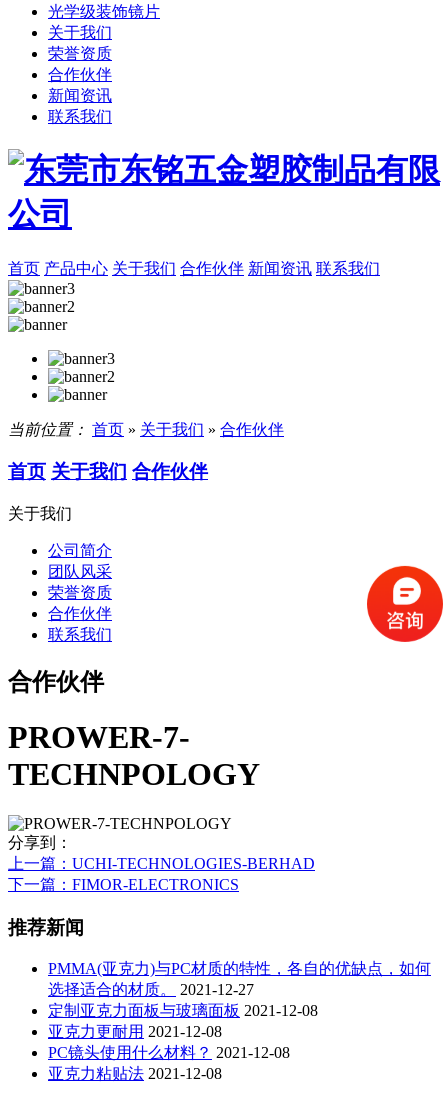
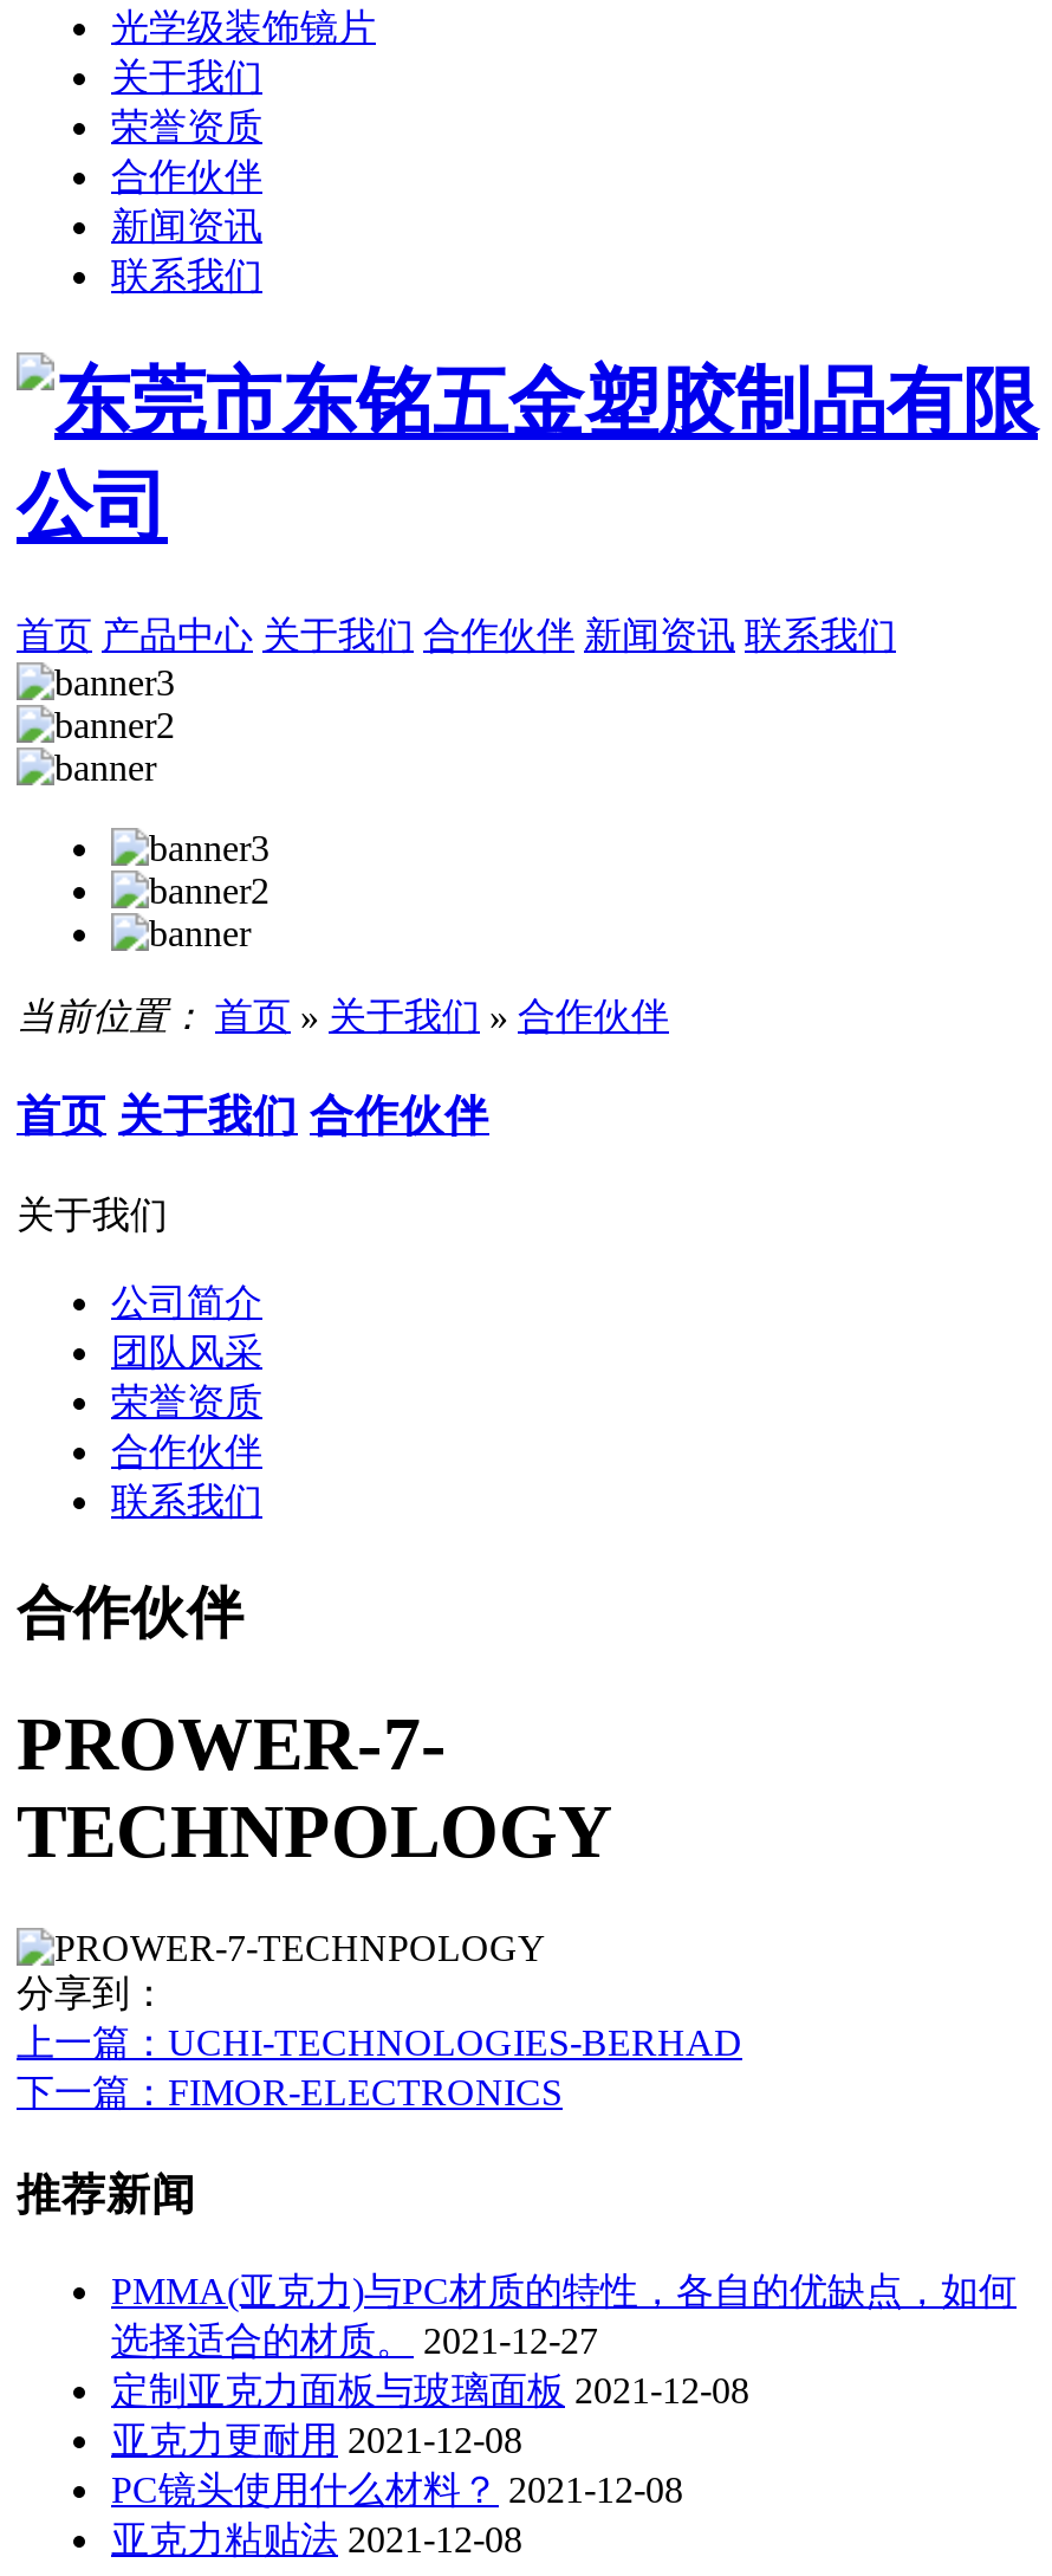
[366,565,444,643] [image] -> none

